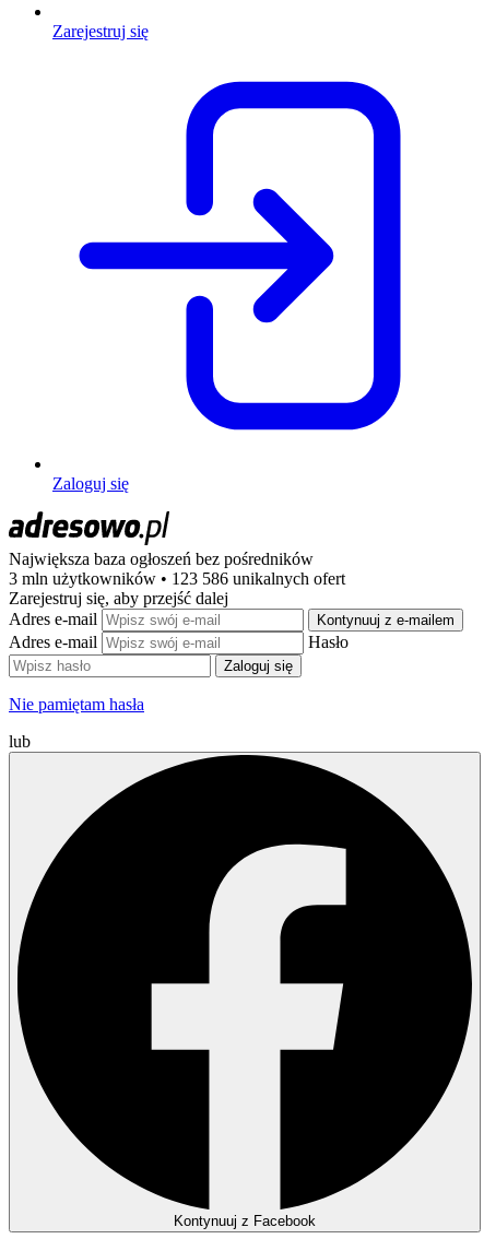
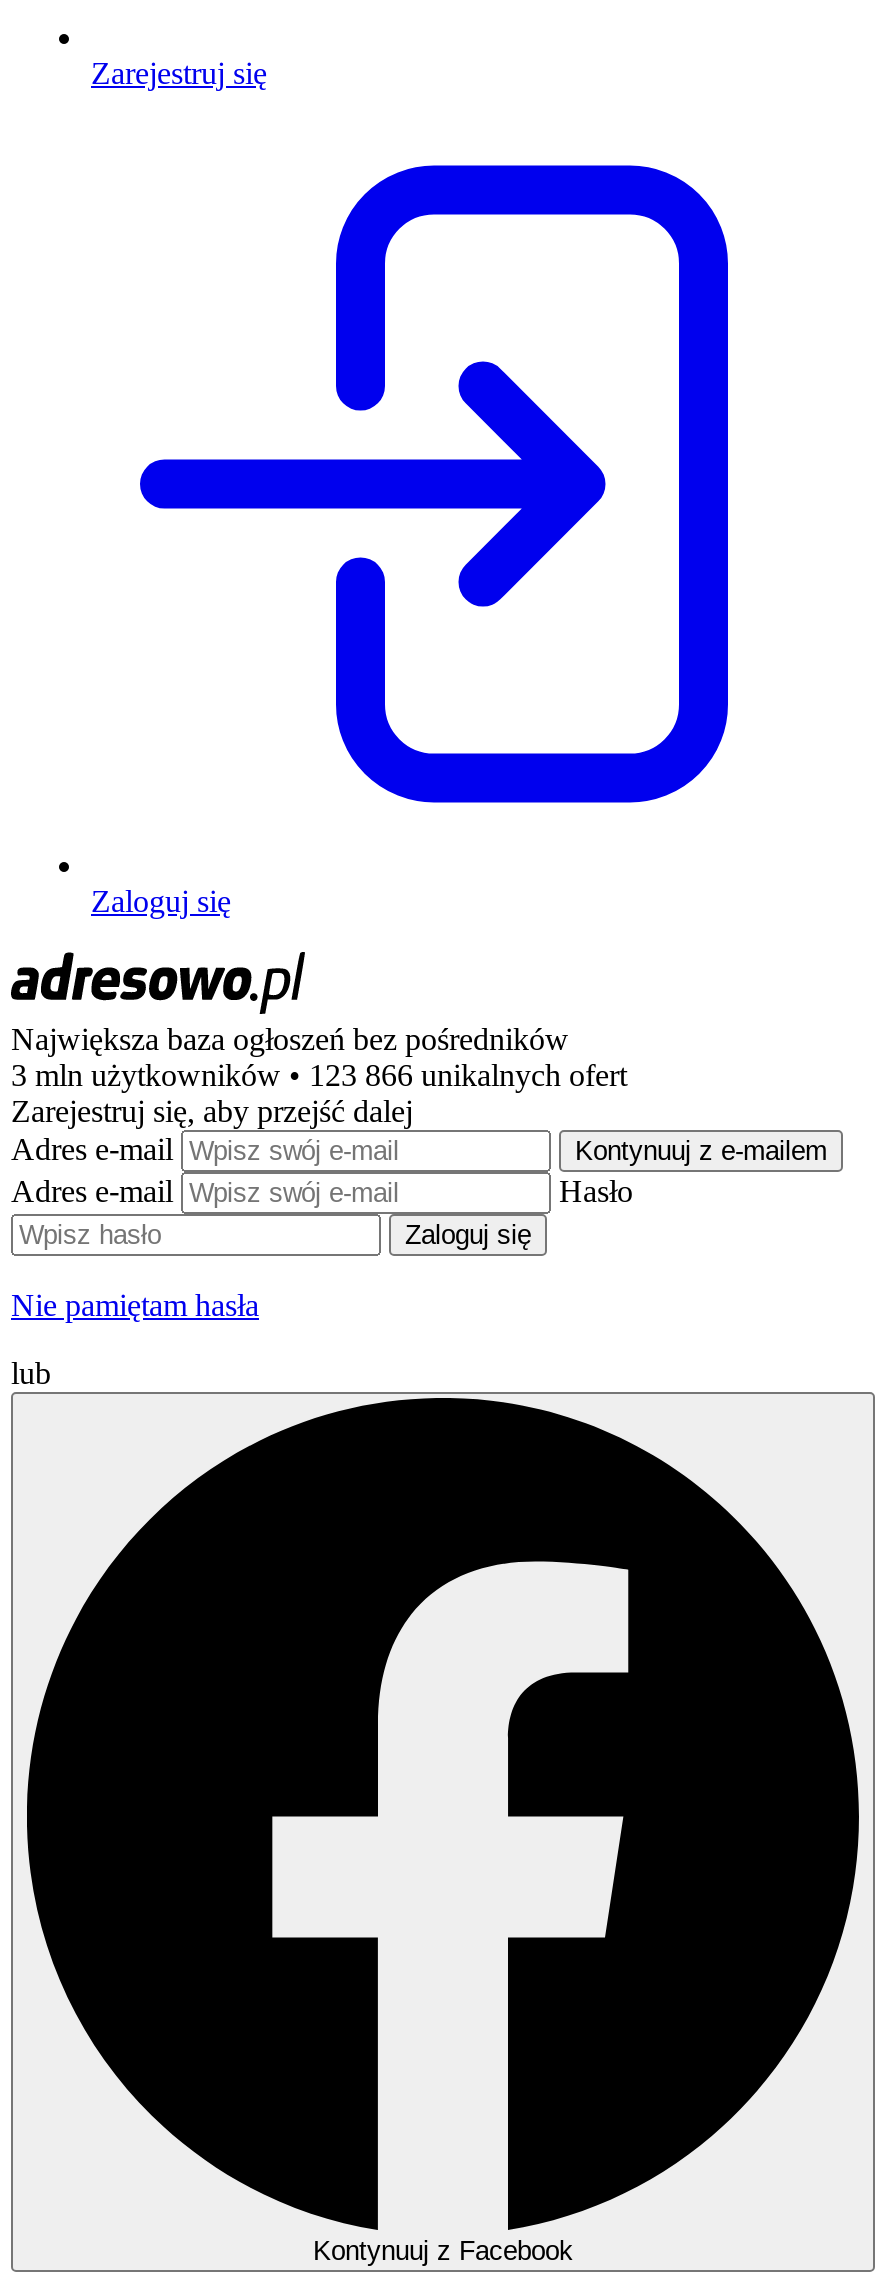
[9,569,345,588] 3 mln użytkowników • 123 586 unikalnych ofert -> [11,1058,627,1092] 3 mln użytkowników • 123 866 unikalnych ofert

